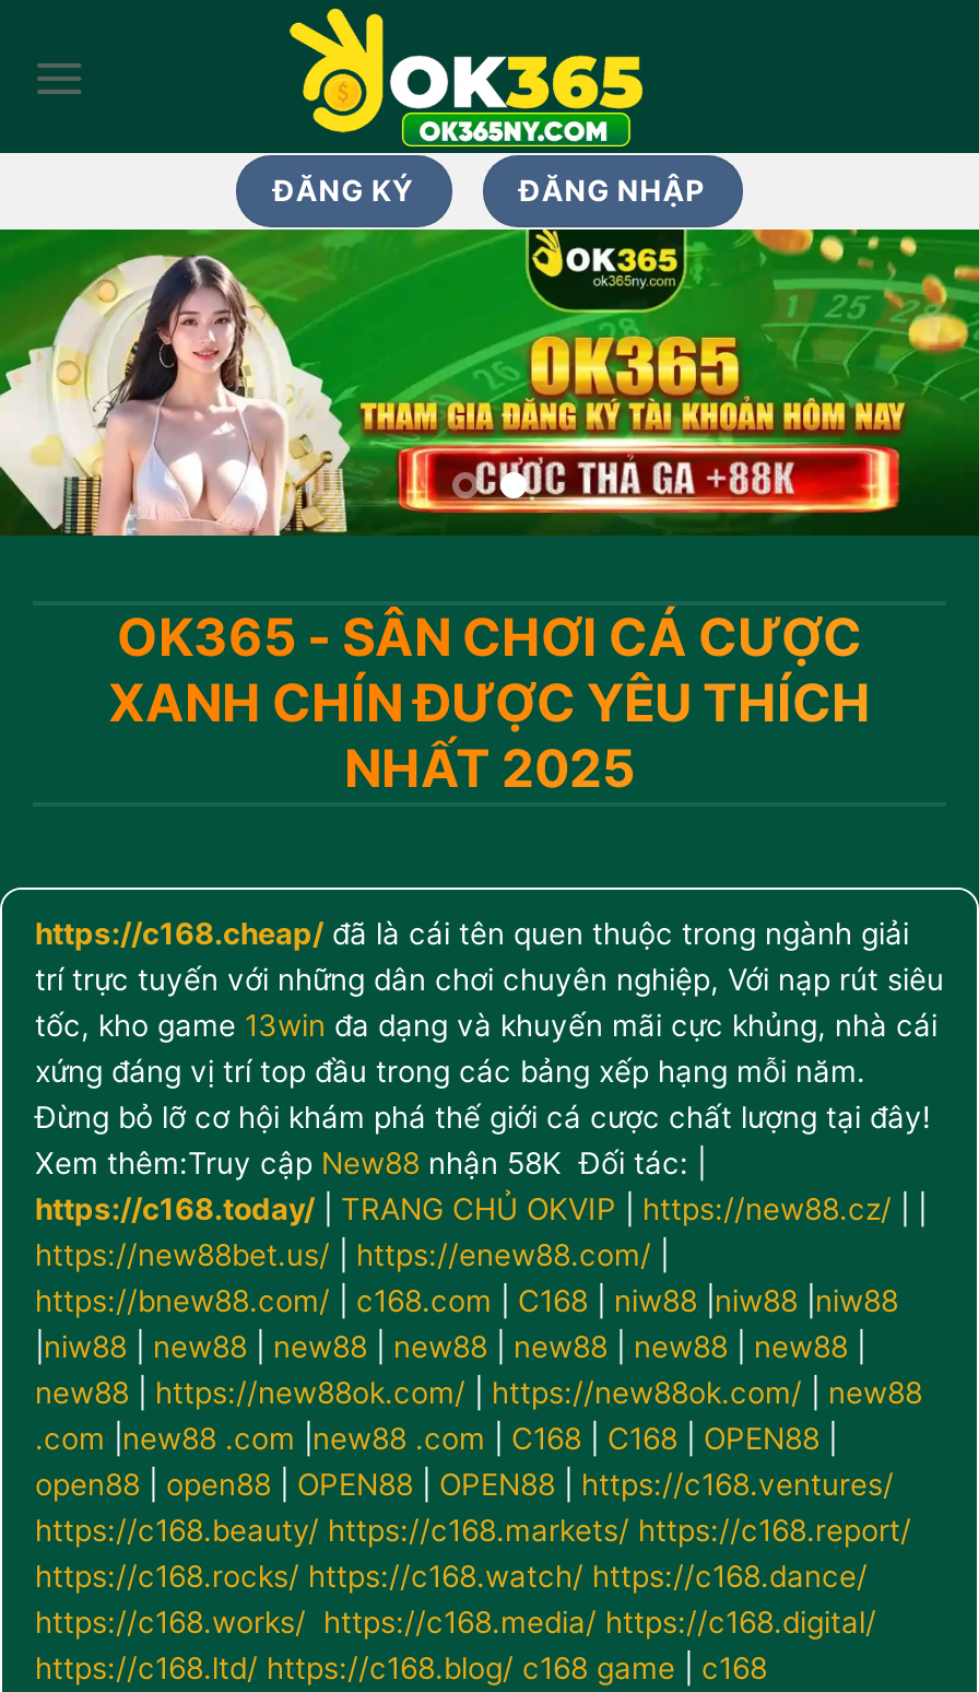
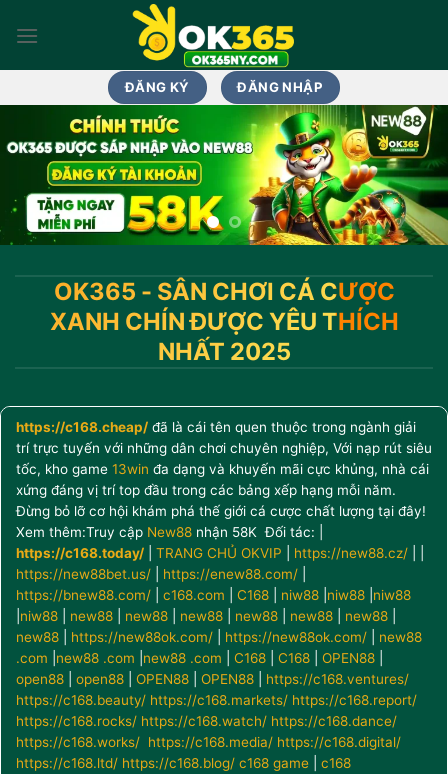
[7,227,972,538] [image] -> [3,104,445,246] [image]

